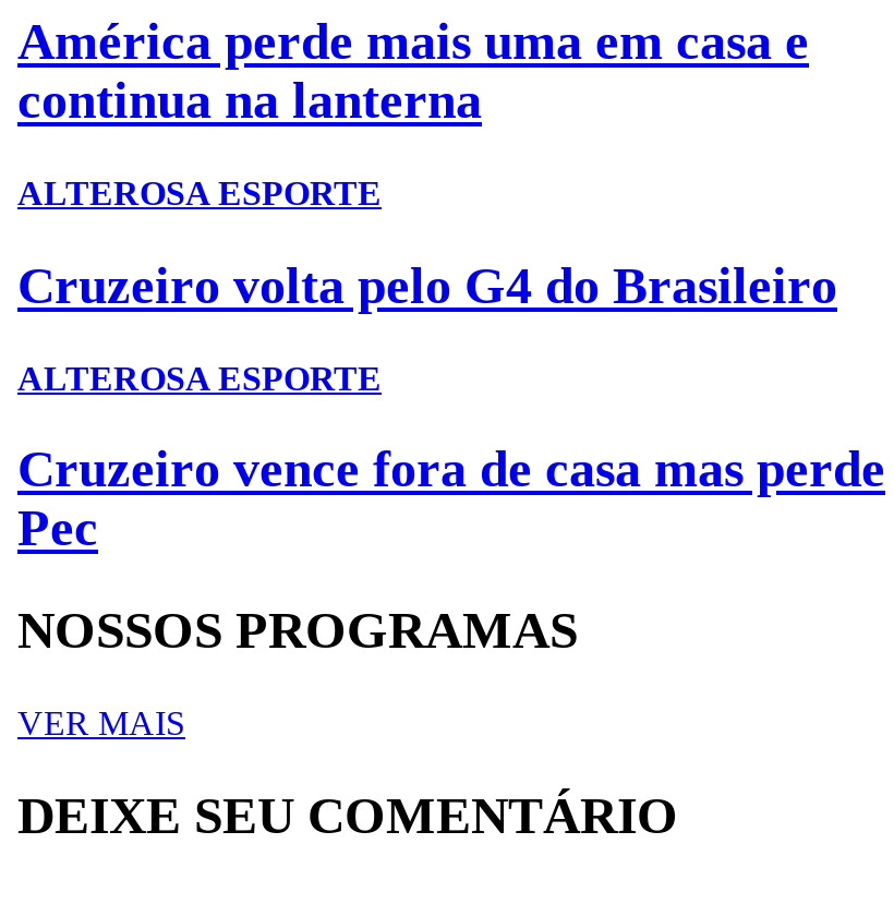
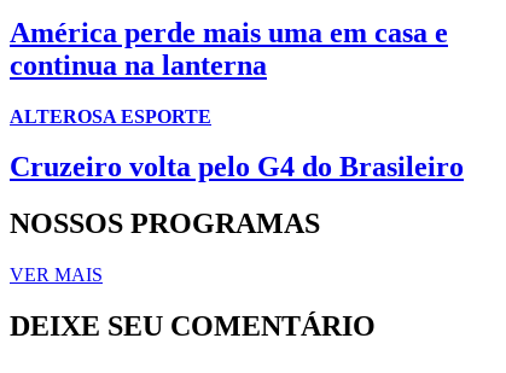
[17,358,885,557] ALTEROSA ESPORTE | Cruzeiro vence fora de casa mas perde | Pec -> none

